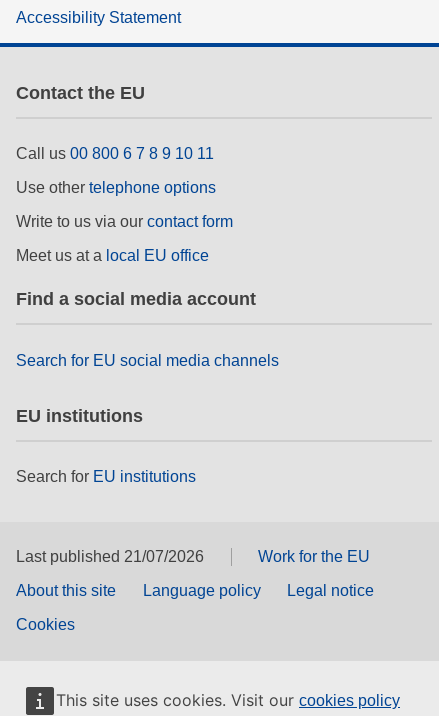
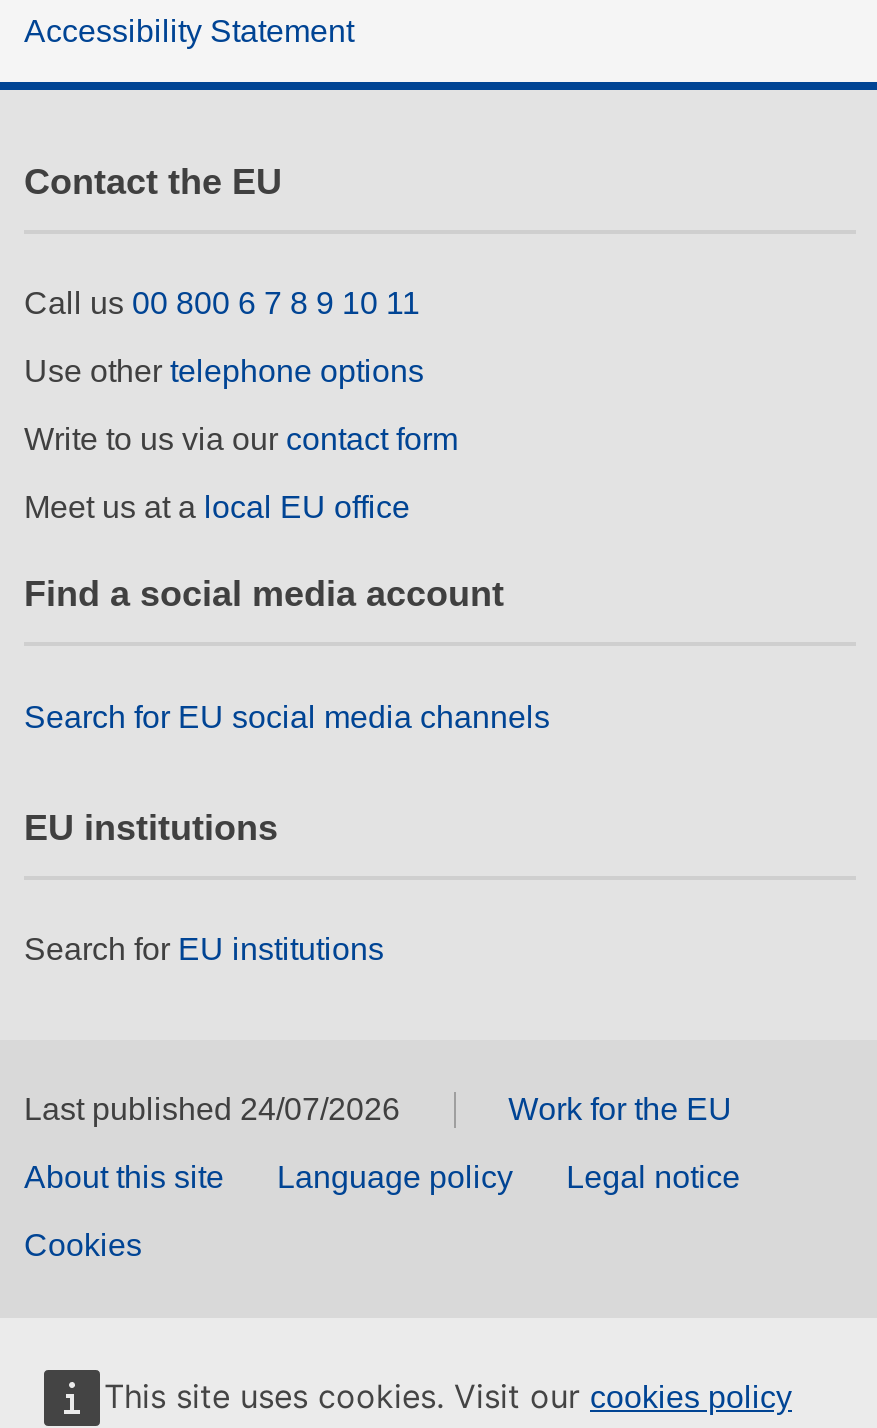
[16,548,204,565] Last published 21/07/2026 -> [24,1093,400,1127] Last published 24/07/2026

